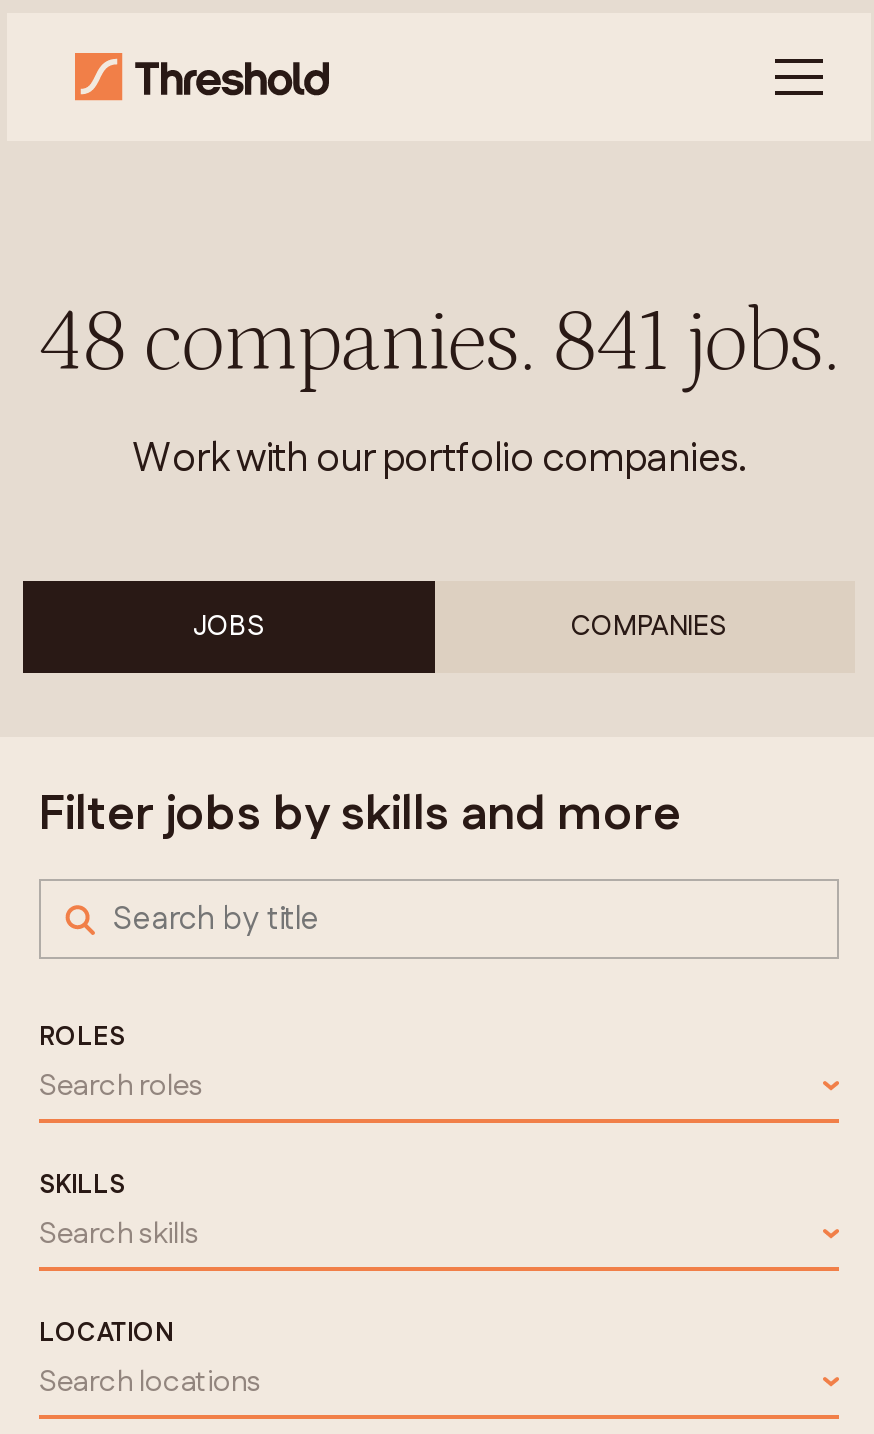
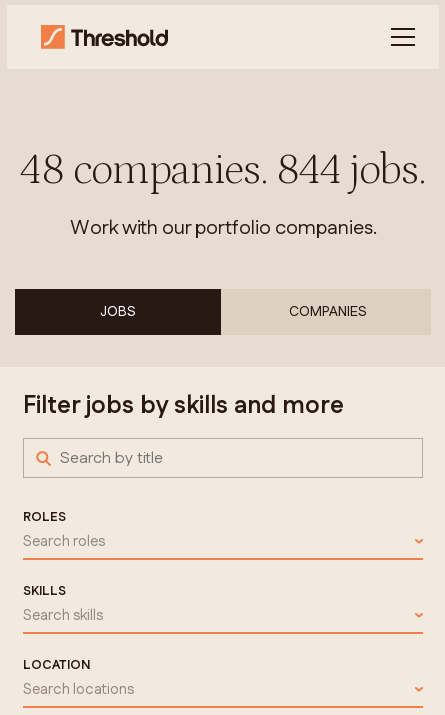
[40,293,838,393] 48 companies. 841 jobs. -> [20,145,426,195] 48 companies. 844 jobs.

